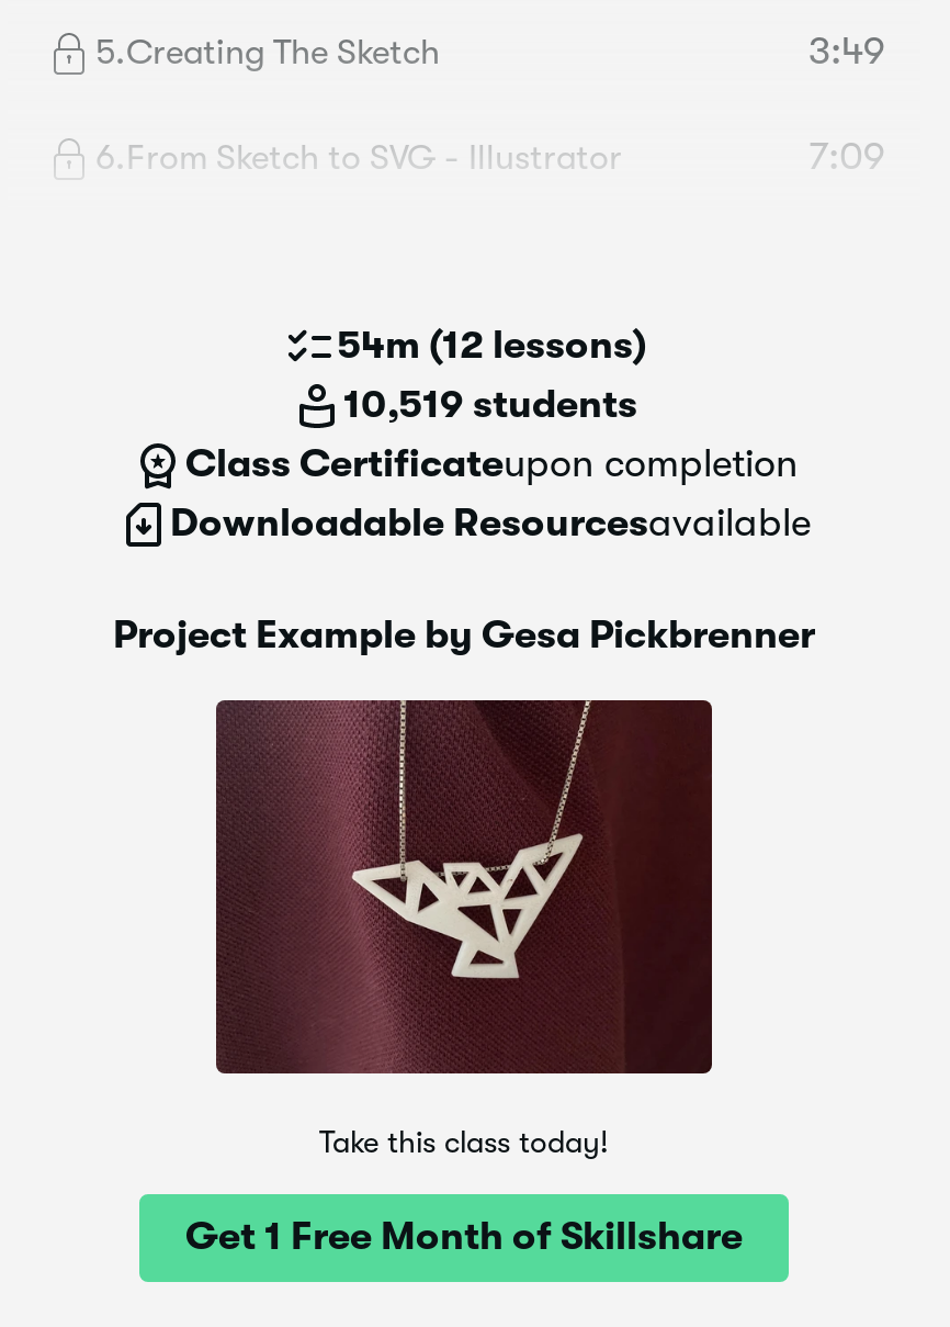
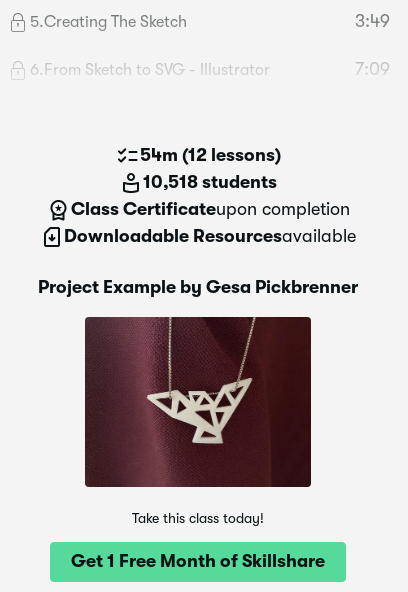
[343,382,637,426] 10,519 students -> [143,172,277,192] 10,518 students

